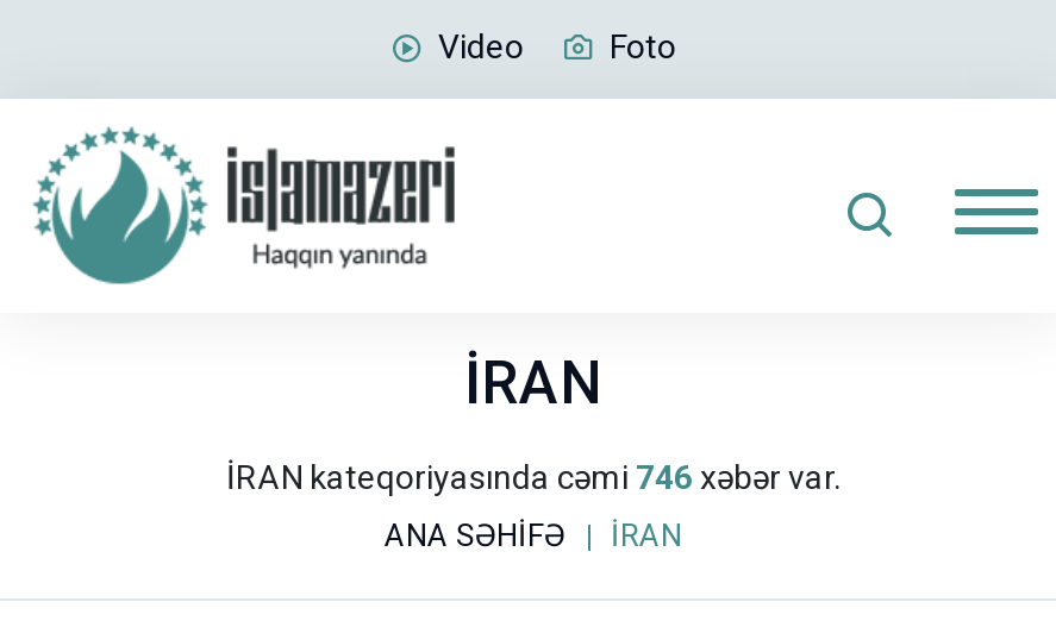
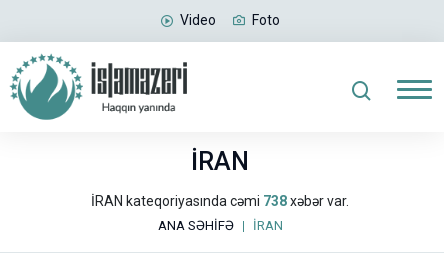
[226,457,841,495] İRAN kateqoriyasında cəmi 746 xəbər var. -> [91,193,349,209] İRAN kateqoriyasında cəmi 738 xəbər var.

